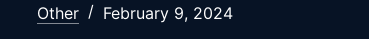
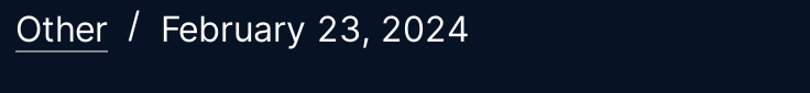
[37,3,233,23] Other February 9, 2024 -> [15,6,469,50] Other February 23, 2024

